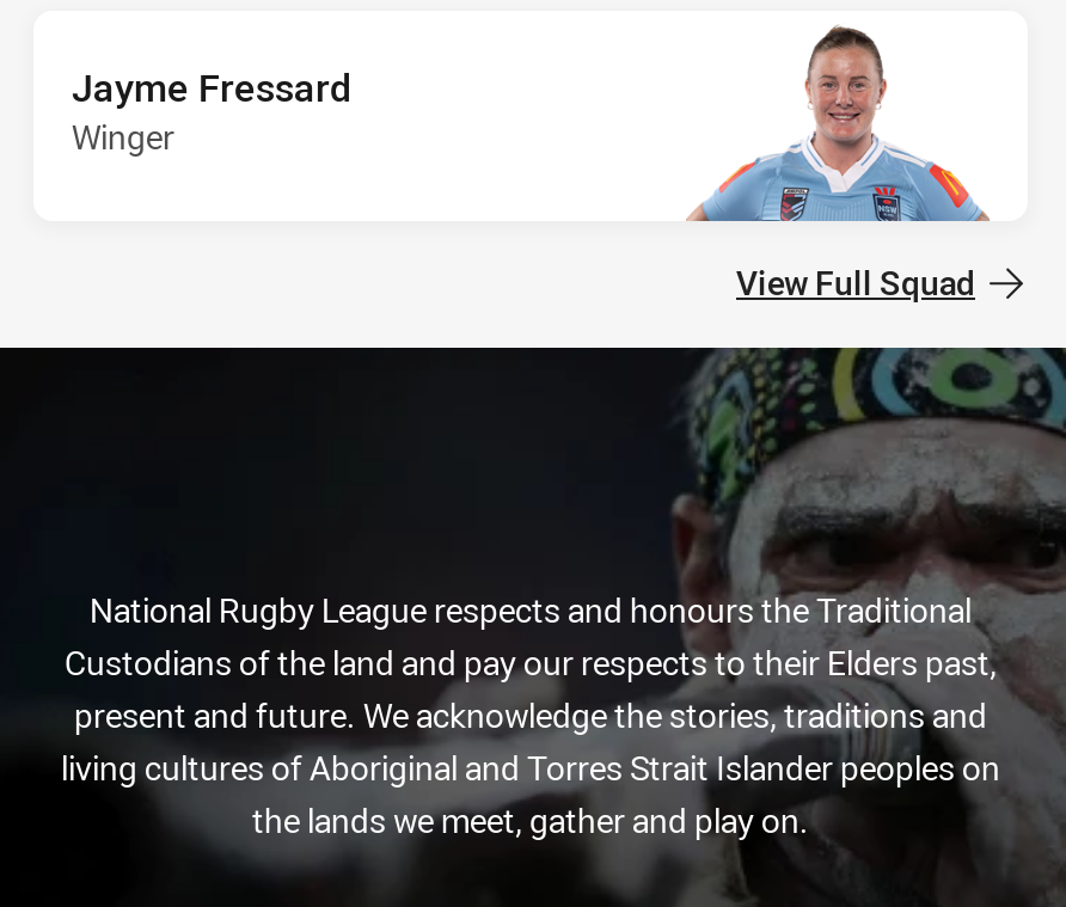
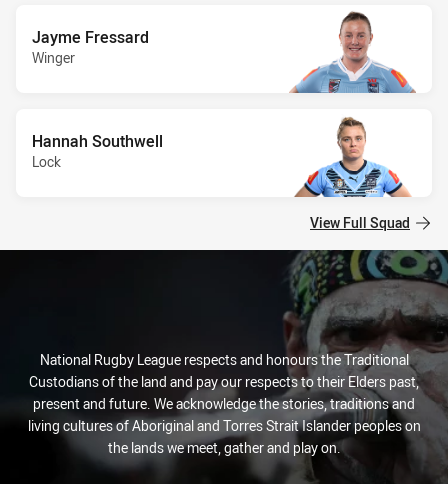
none -> [32,130,163,171] Hannah Southwell | Lock
none -> [291,116,415,197] [image]

